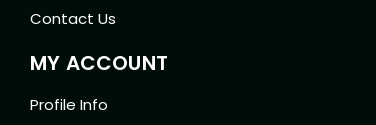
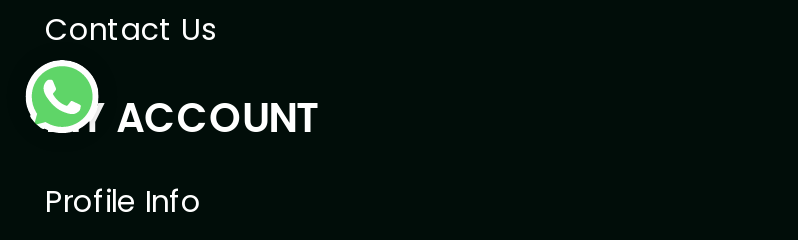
[20,34,56,67] [image] -> [23,58,99,128] [image]

